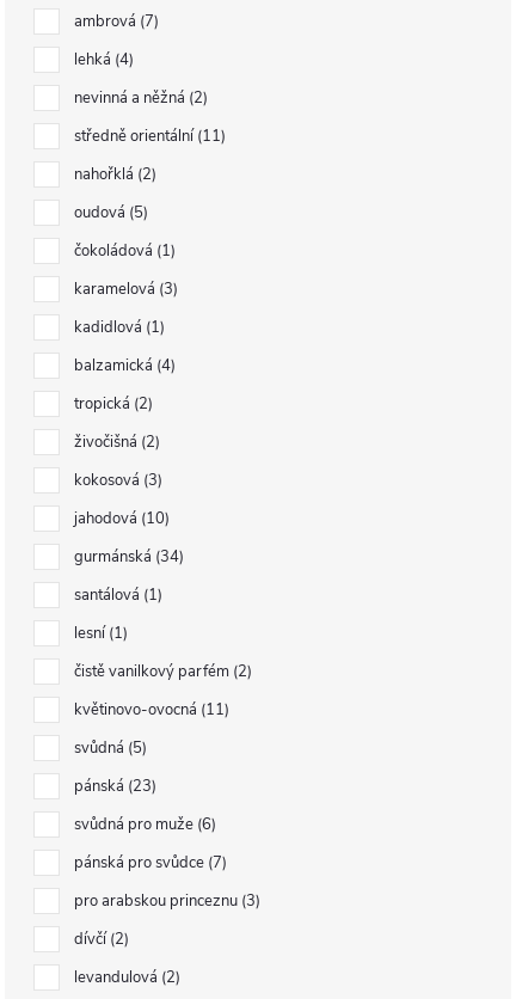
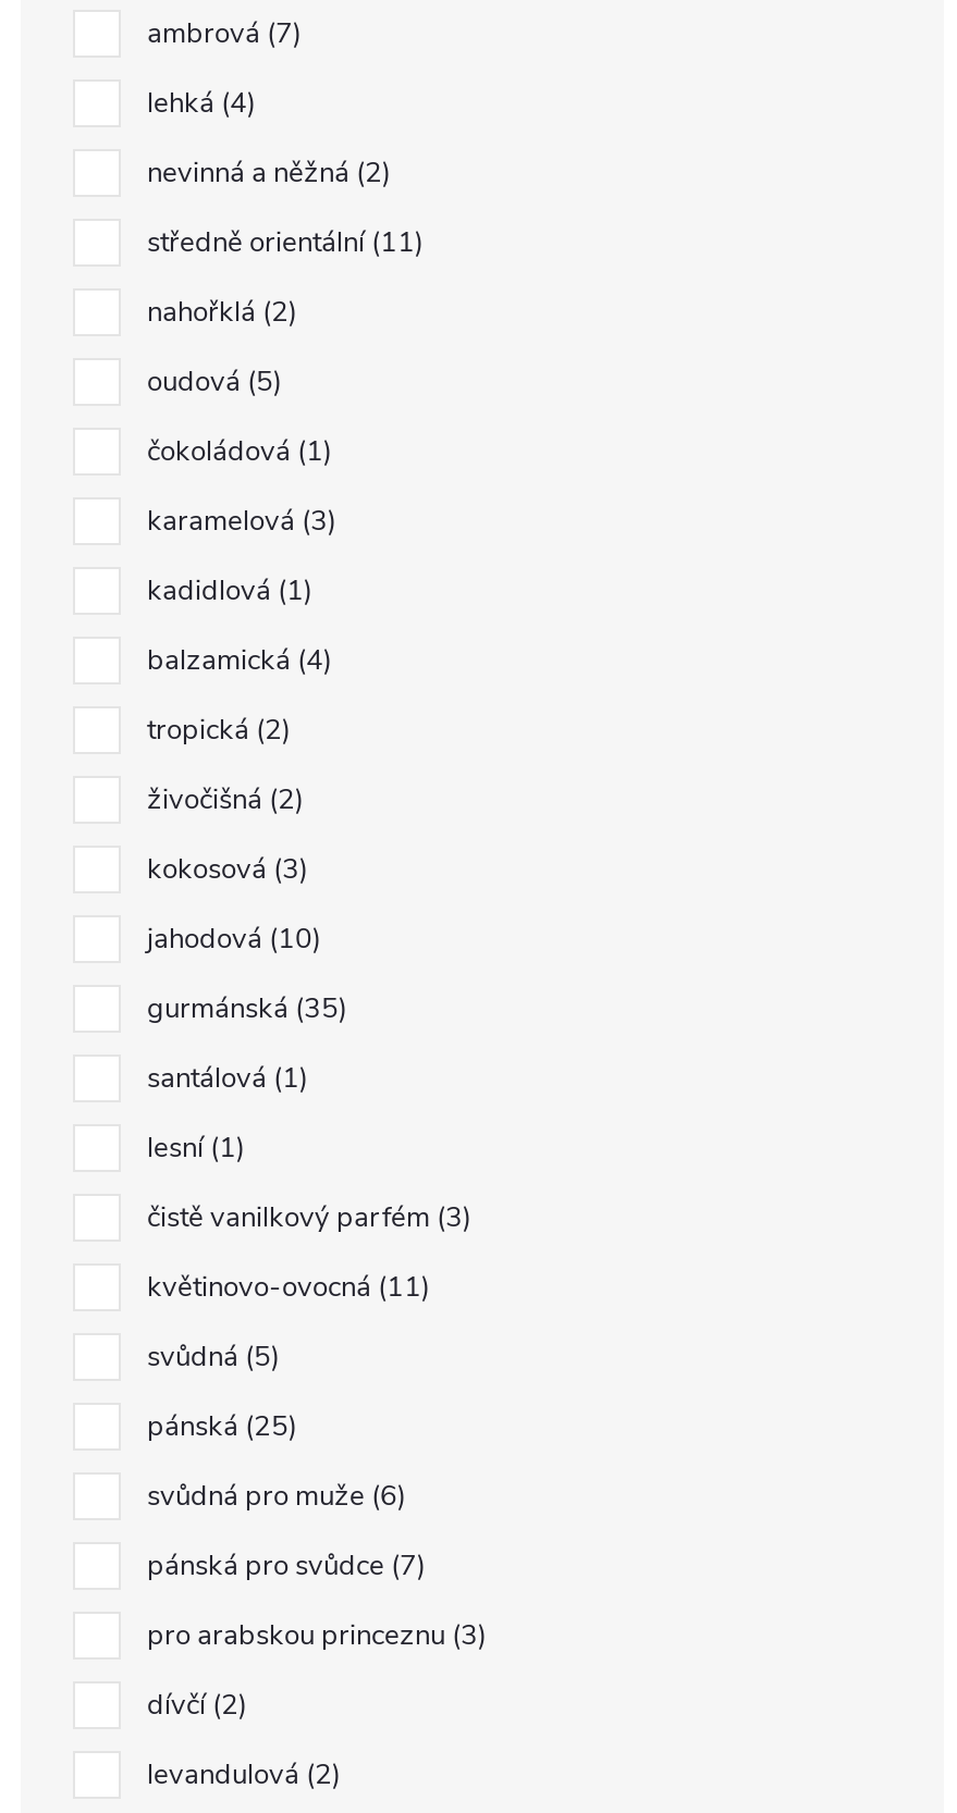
[74,546,179,567] gurmánská 34 -> [147,989,339,1028] gurmánská 35
[74,660,247,682] čistě vanilkový parfém 2 -> [147,1197,463,1237] čistě vanilkový parfém 3
[74,775,152,797] pánská 23 -> [147,1406,289,1446] pánská 25

